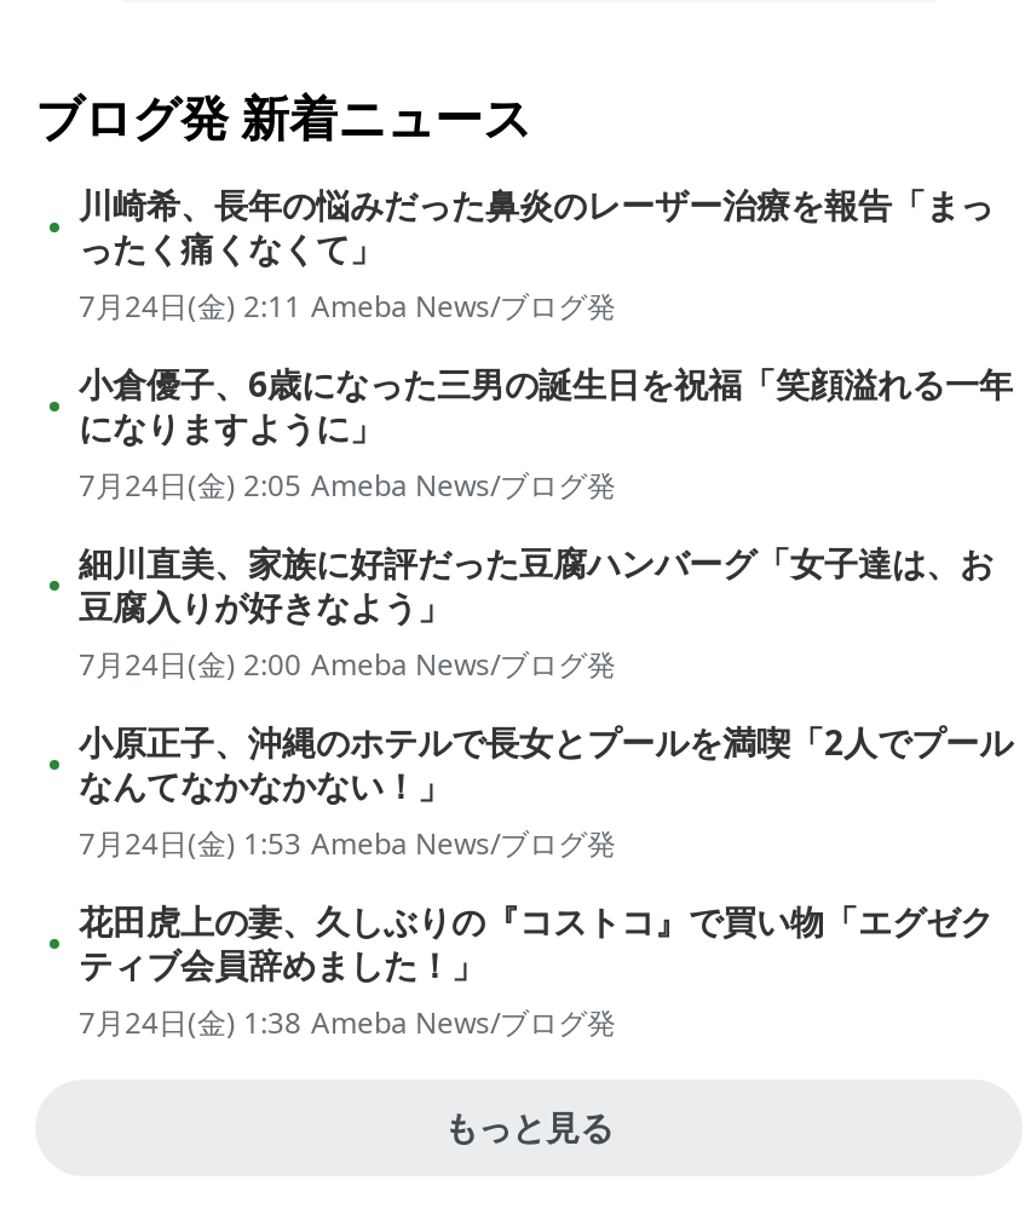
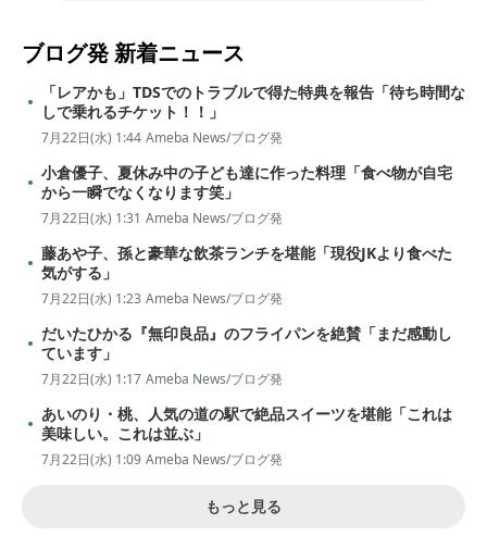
[79,182,994,327] 川崎希、長年の悩みだった鼻炎のレーザー治療を報告「まっ | ったく痛くなくて」 | 7月24日(金) 2:11 Ameba News/ブログ発 -> [41,82,465,147] 「レアかも」TDSでのトラブルで得た特典を報告「待ち時間な | しで乗れるチケット！！」 | 7月22日(水) 1:44 Ameba News/ブログ発
[79,361,1013,506] 小倉優子、6歳になった三男の誕生日を祝福「笑顔溢れる一年 | になりますように」 | 7月24日(金) 2:05 Ameba News/ブログ発 -> [41,162,452,227] 小倉優子、夏休み中の子ども達に作った料理「食べ物が自宅 | から一瞬でなくなります笑」 | 7月22日(水) 1:31 Ameba News/ブログ発
[79,540,994,685] 細川直美、家族に好評だった豆腐ハンバーグ「女子達は、お | 豆腐入りが好きなよう」 | 7月24日(金) 2:00 Ameba News/ブログ発 -> [41,243,452,308] 藤あや子、孫と豪華な飲茶ランチを堪能「現役JKより食べた | 気がする」 | 7月22日(水) 1:23 Ameba News/ブログ発
[79,719,1013,864] 小原正子、沖縄のホテルで長女とプールを満喫「2人でプール | なんてなかなかない！」 | 7月24日(金) 1:53 Ameba News/ブログ発 -> [41,323,452,388] だいたひかる『無印良品』のフライパンを絶賛「まだ感動し | ています」 | 7月22日(水) 1:17 Ameba News/ブログ発
[79,898,994,1043] 花田虎上の妻、久しぶりの『コストコ』で買い物「エグゼク | ティブ会員辞めました！」 | 7月24日(金) 1:38 Ameba News/ブログ発 -> [41,403,452,469] あいのり・桃、人気の道の駅で絶品スイーツを堪能「これは | 美味しい。これは並ぶ」 | 7月22日(水) 1:09 Ameba News/ブログ発

